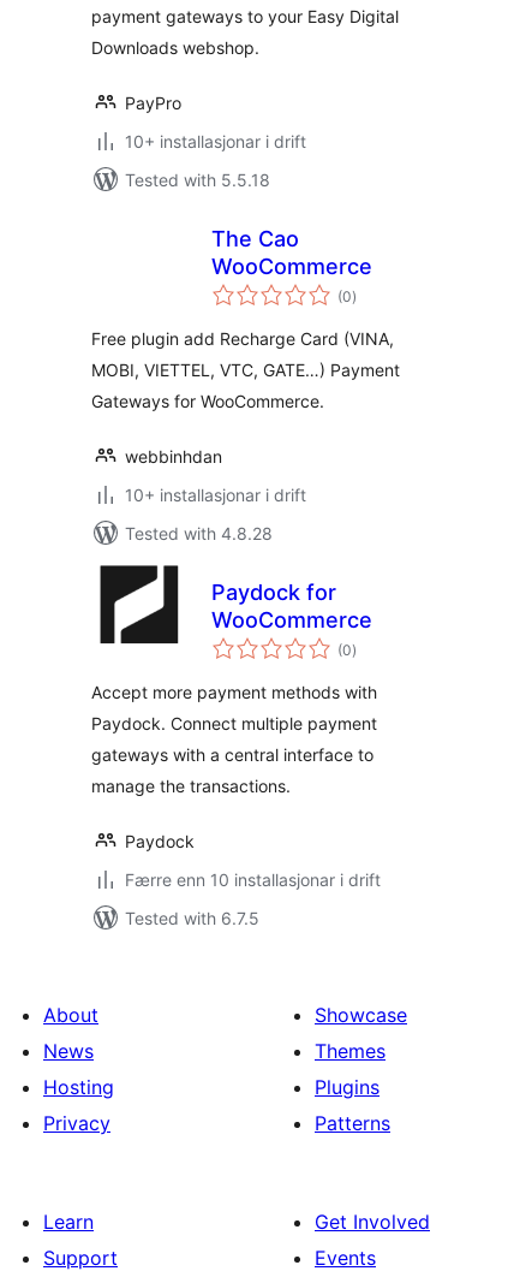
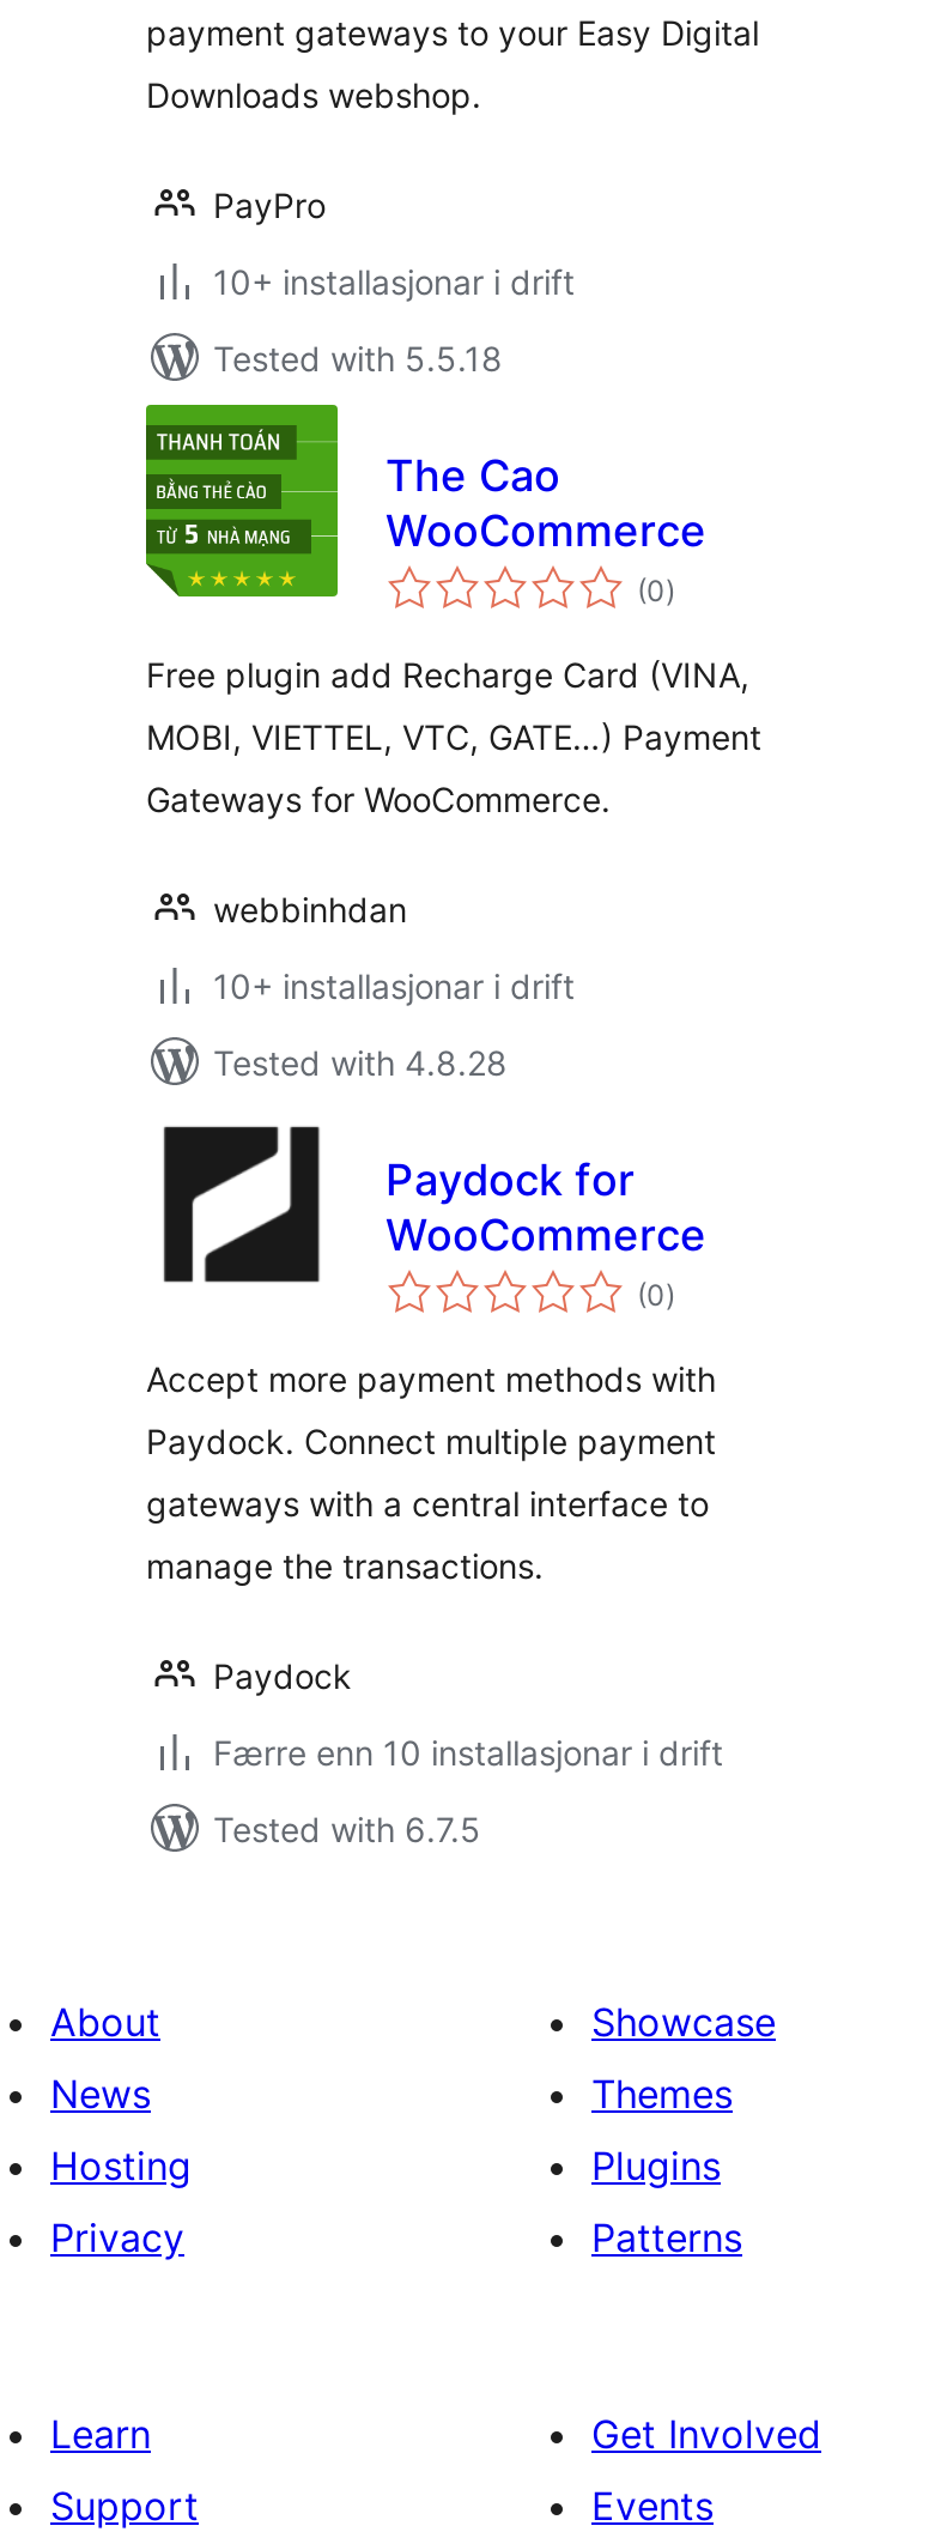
none -> [144,402,340,599] [image]

